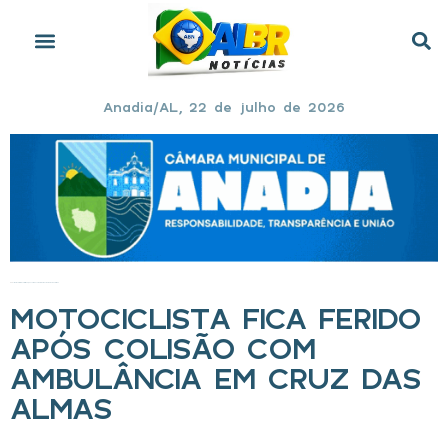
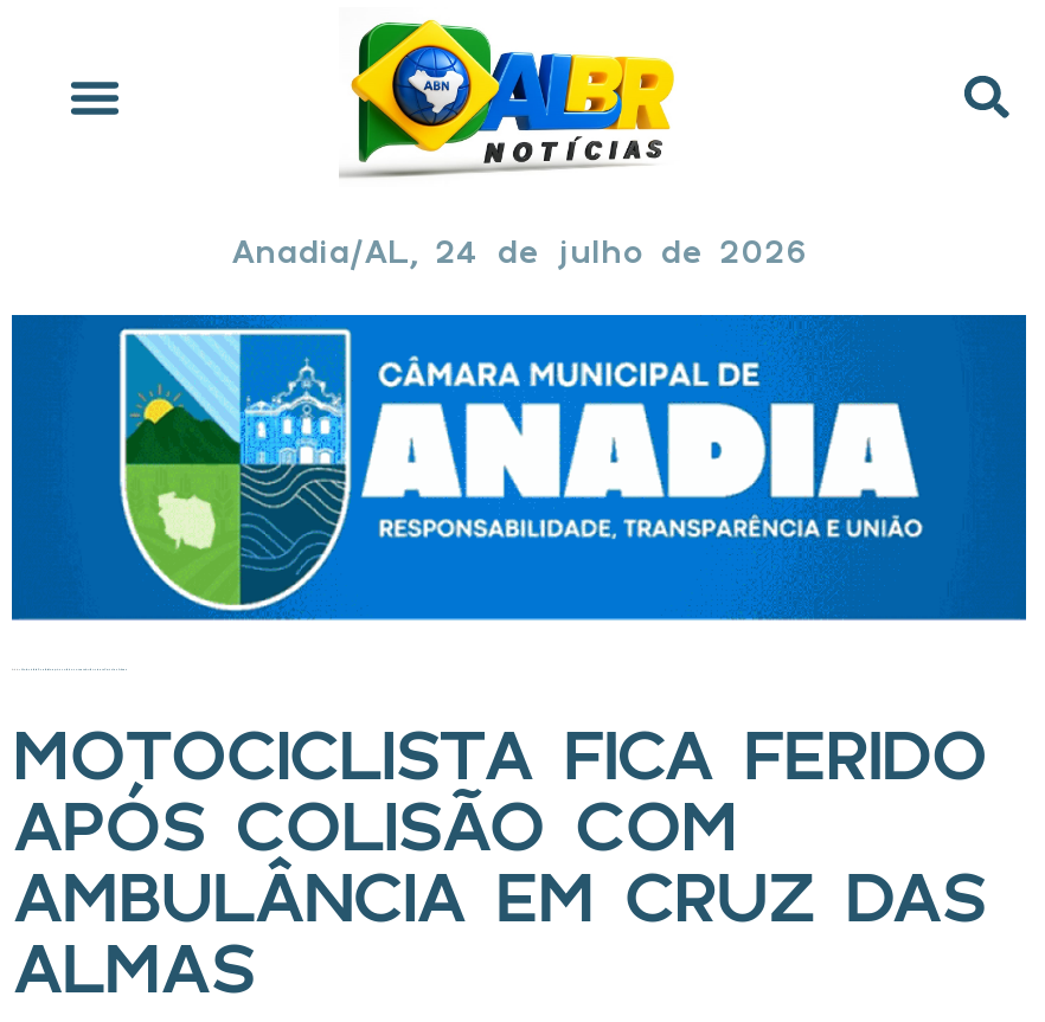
[103,97,345,114] Anadia/AL, 22 de julho de 2026 -> [231,230,807,270] Anadia/AL, 24 de julho de 2026

